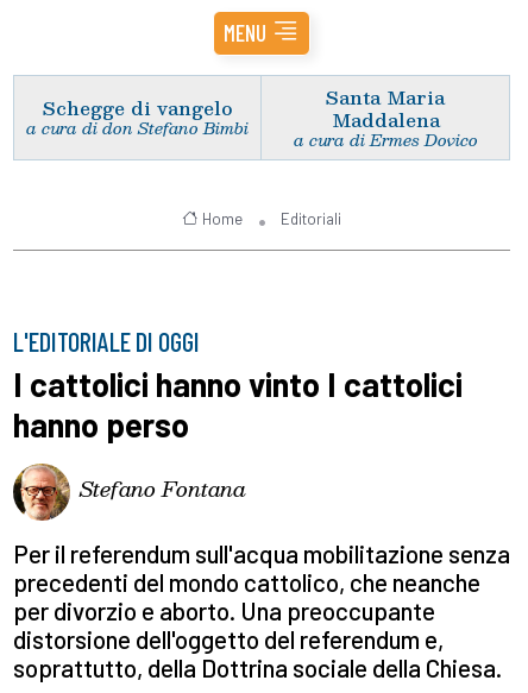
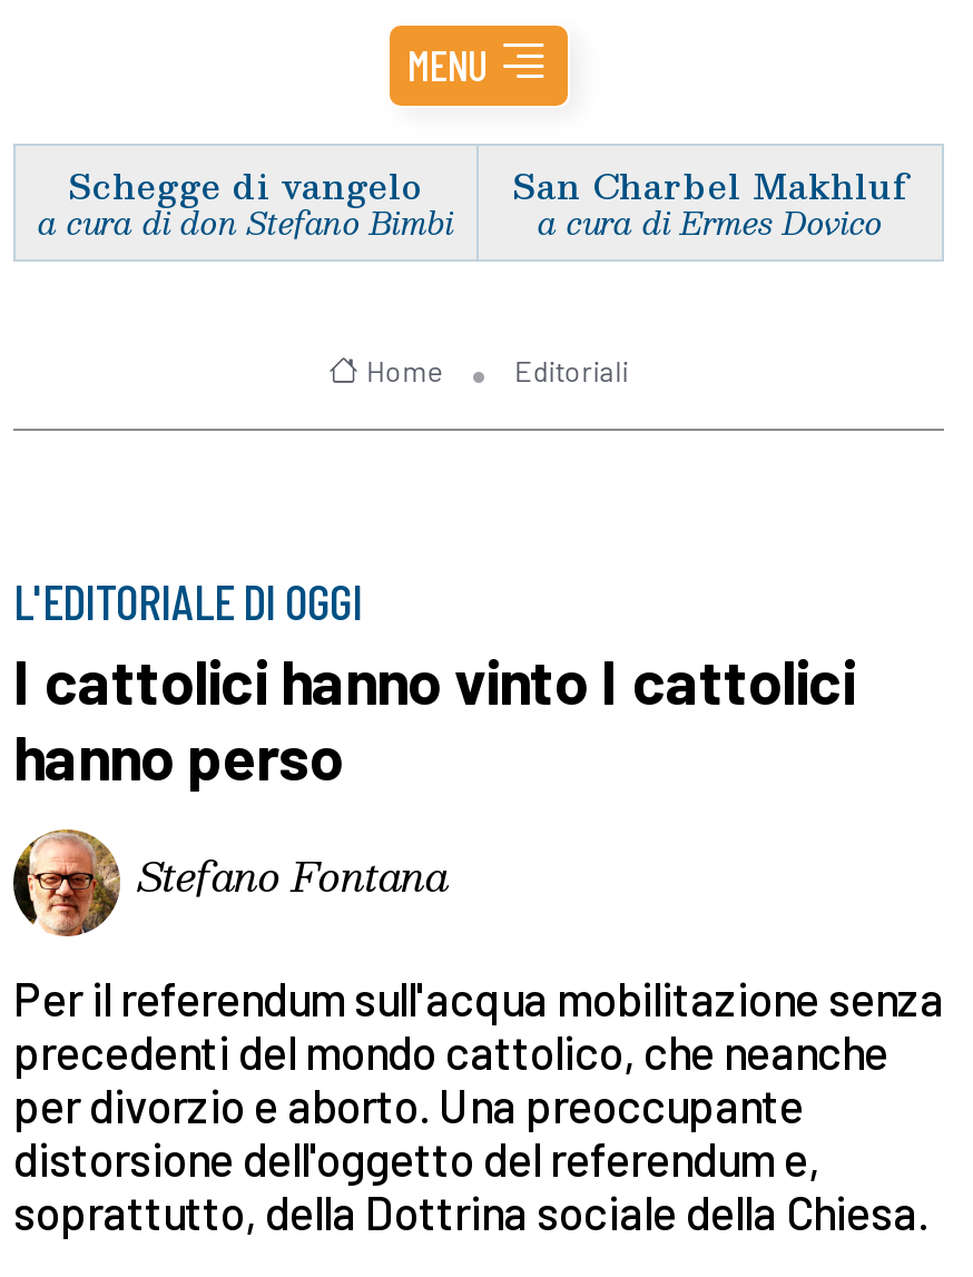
[326,82,445,134] Santa Maria | Maddalena -> [512,156,908,212] San Charbel Makhluf

